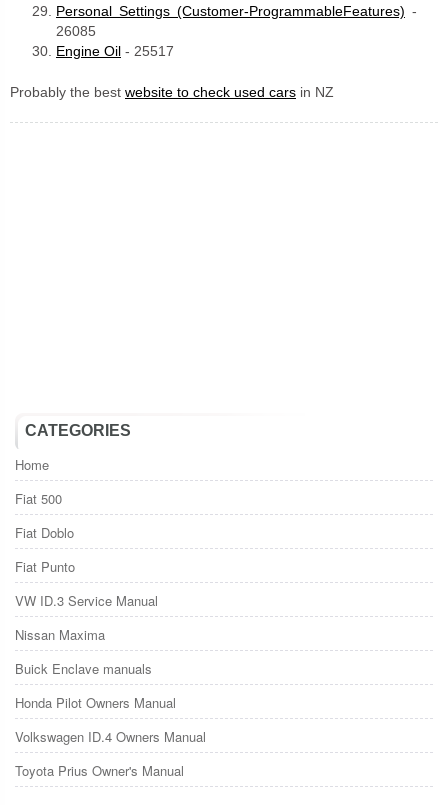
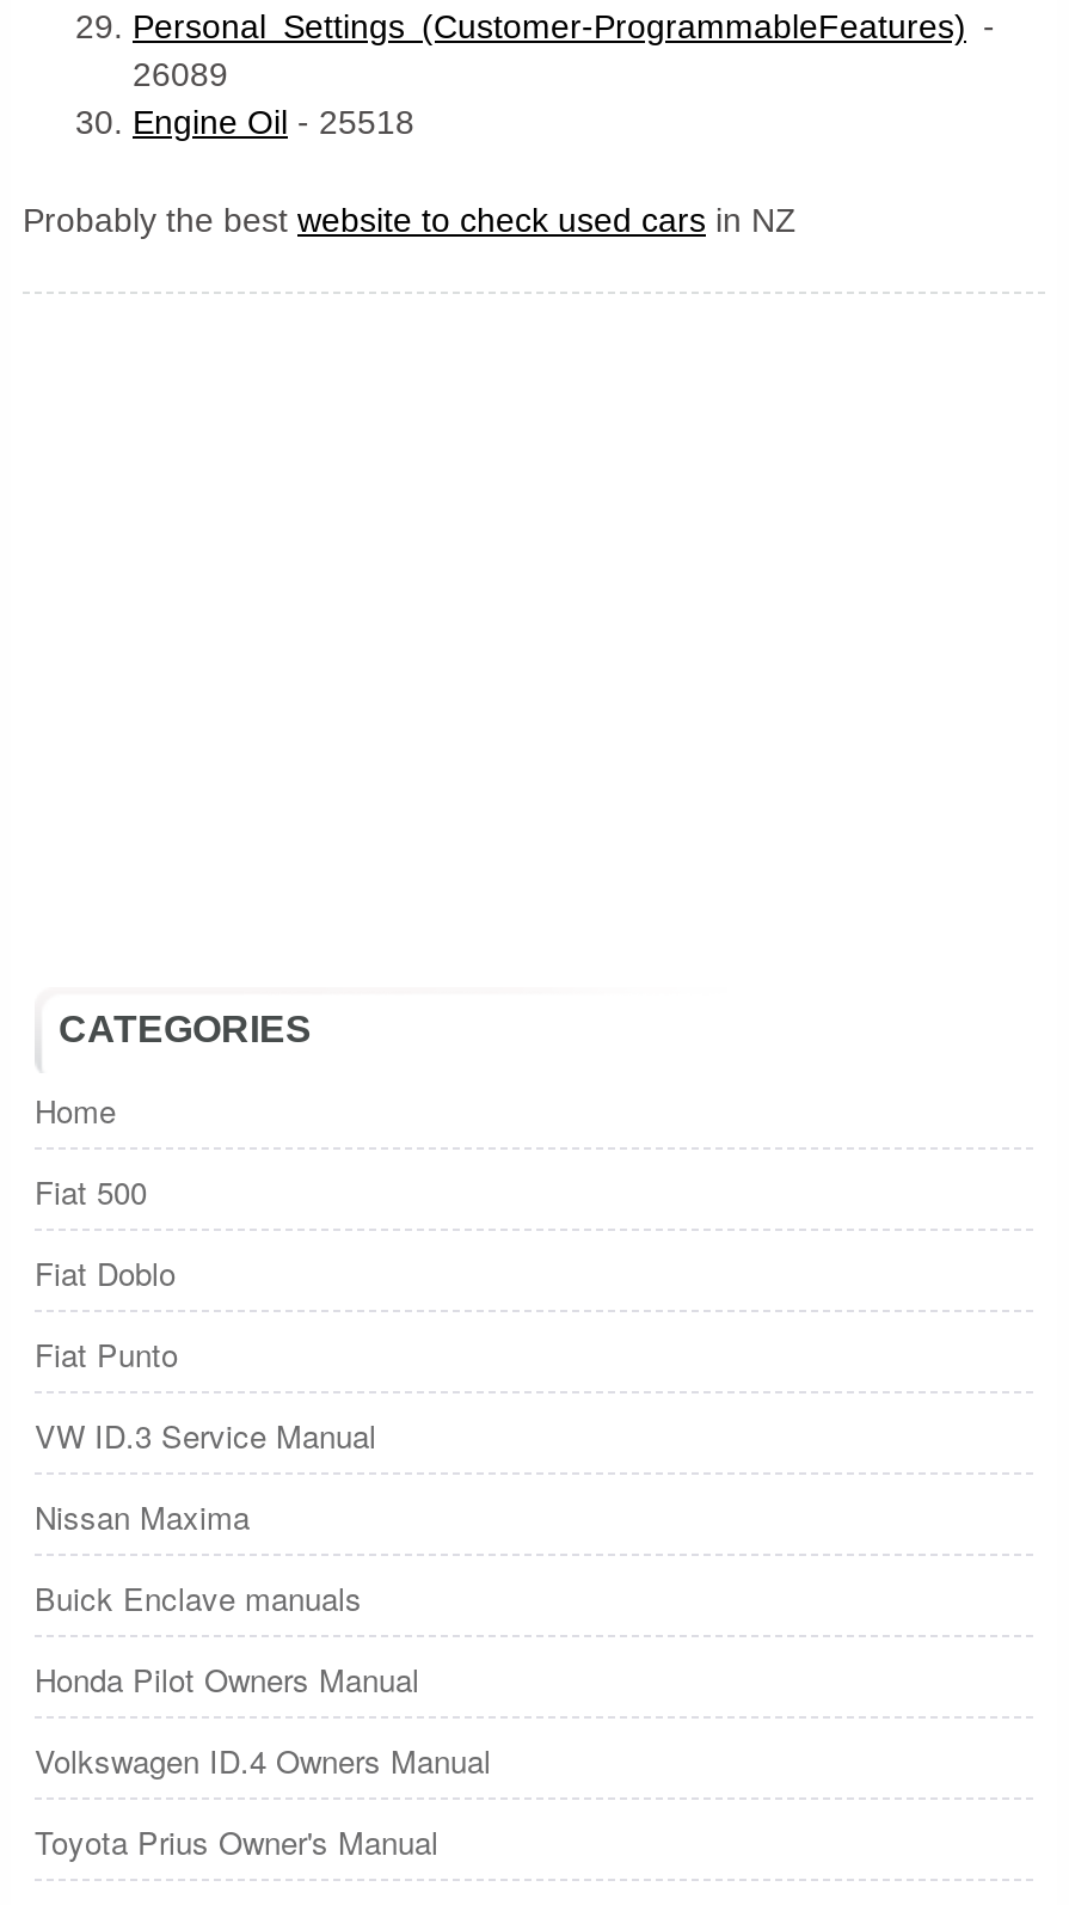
[56,23,96,39] 26085 -> [133,54,228,93] 26089
[56,43,174,59] Engine Oil - 25517 -> [133,102,414,141] Engine Oil - 25518

